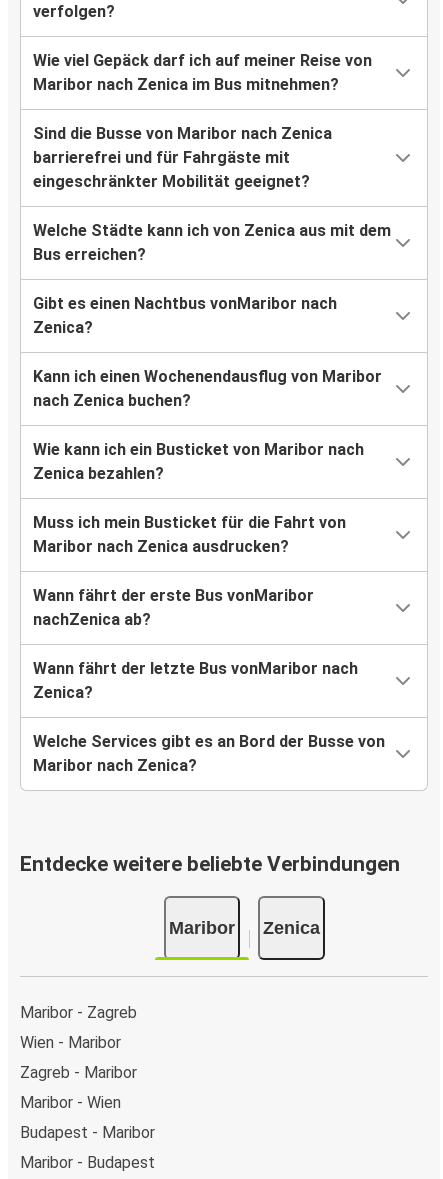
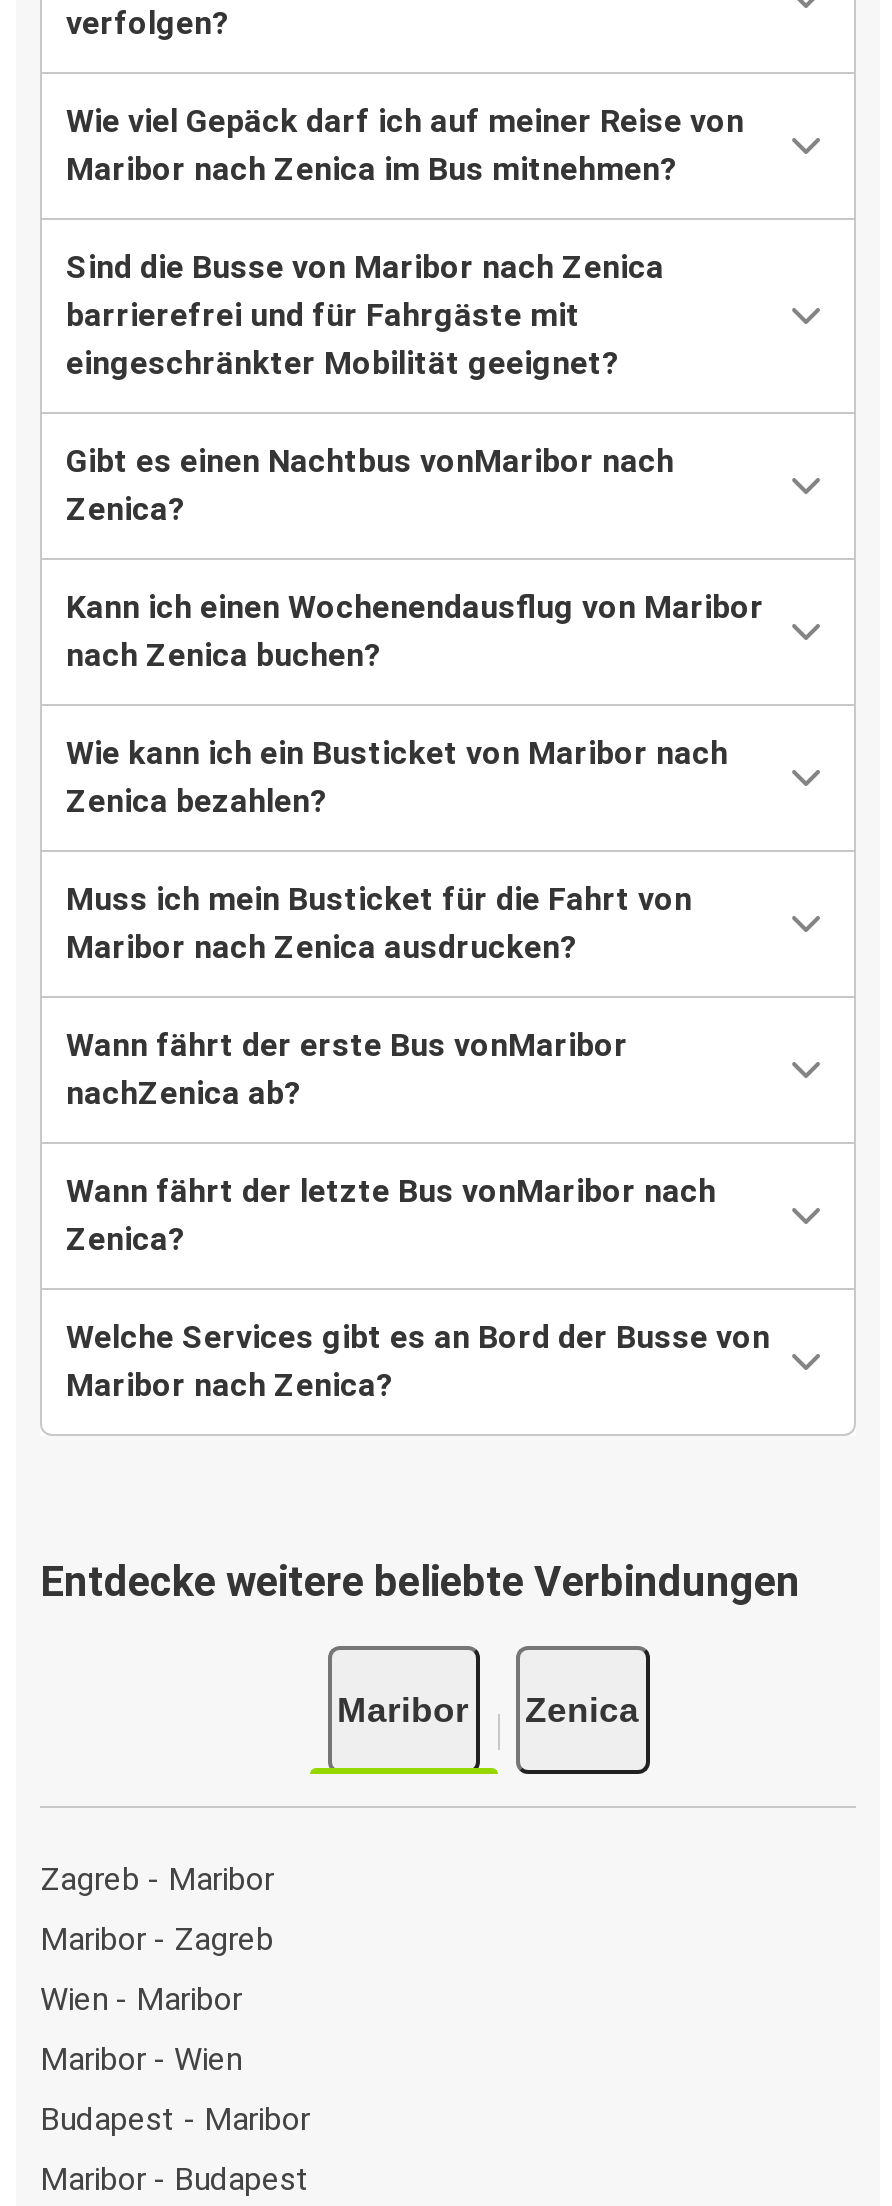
[33,221,391,264] Welche Städte kann ich von Zenica aus mit dem | Bus erreichen? -> none
moved [20,1062,137,1081] -> [40,1859,274,1897]: Zagreb - Maribor

